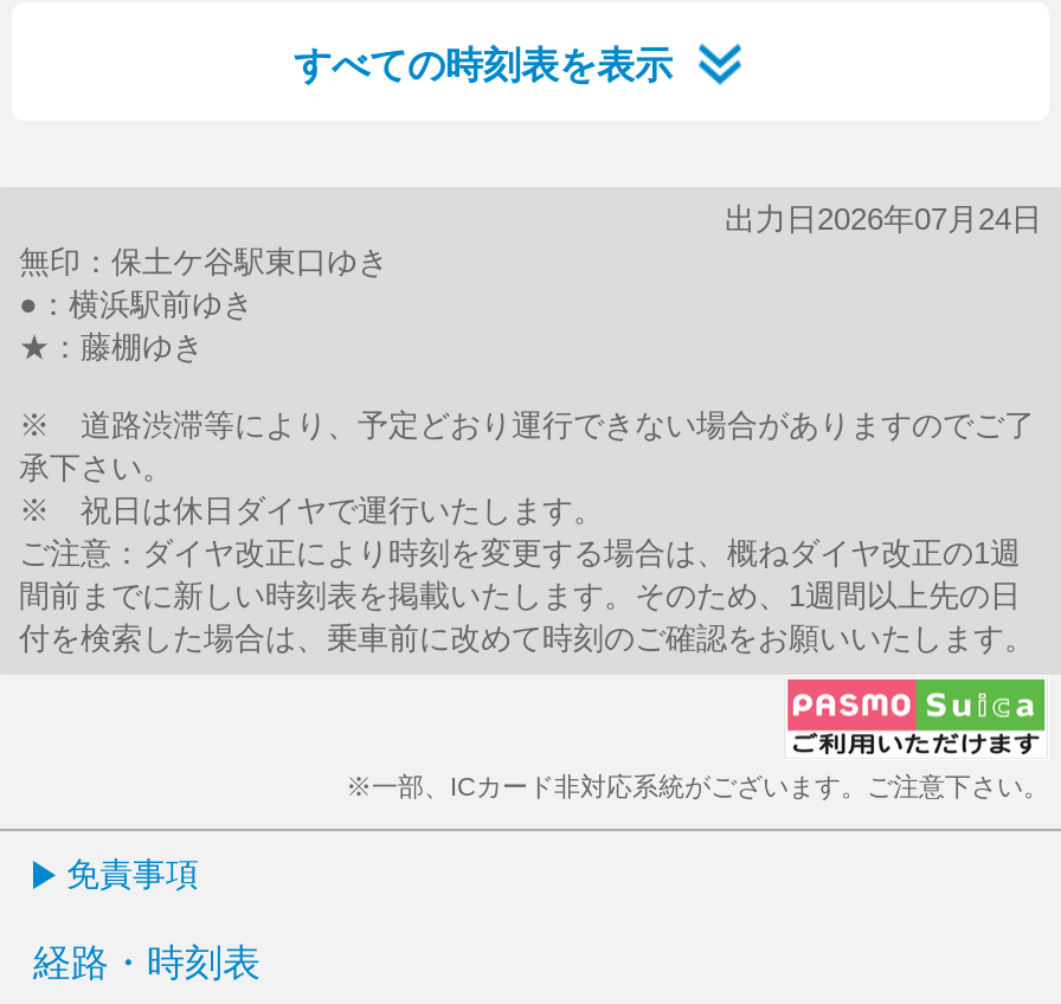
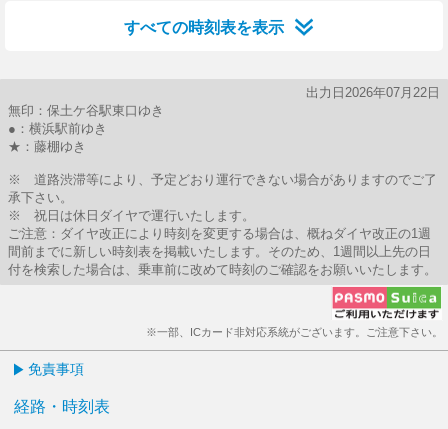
[725,201,1042,237] 出力日2026年07月24日 -> [306,85,440,100] 出力日2026年07月22日

